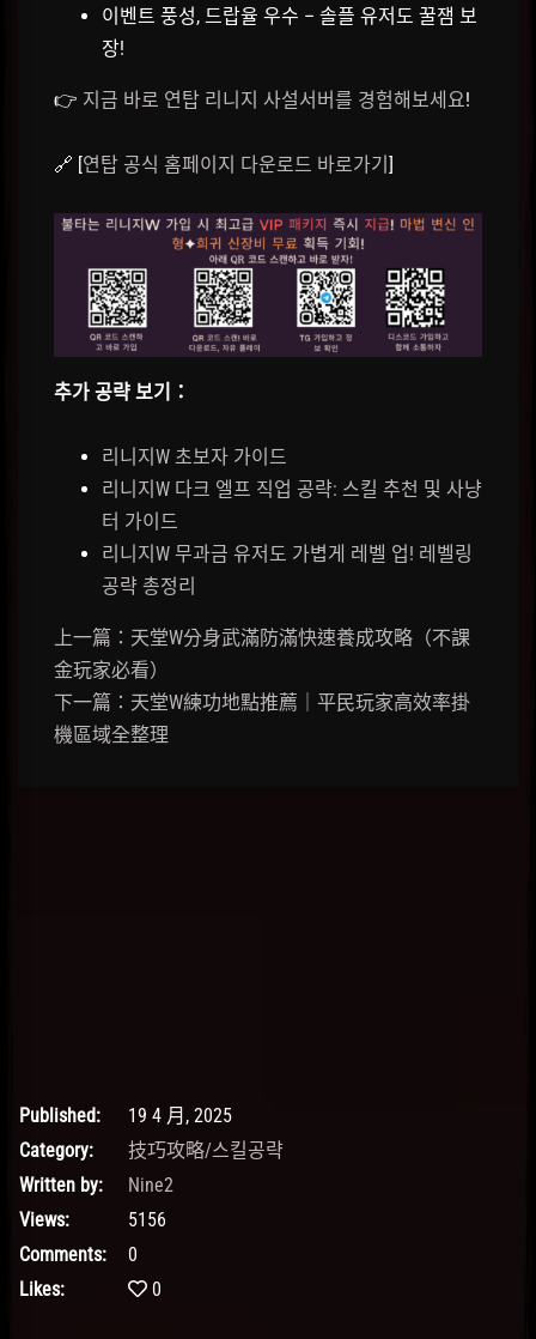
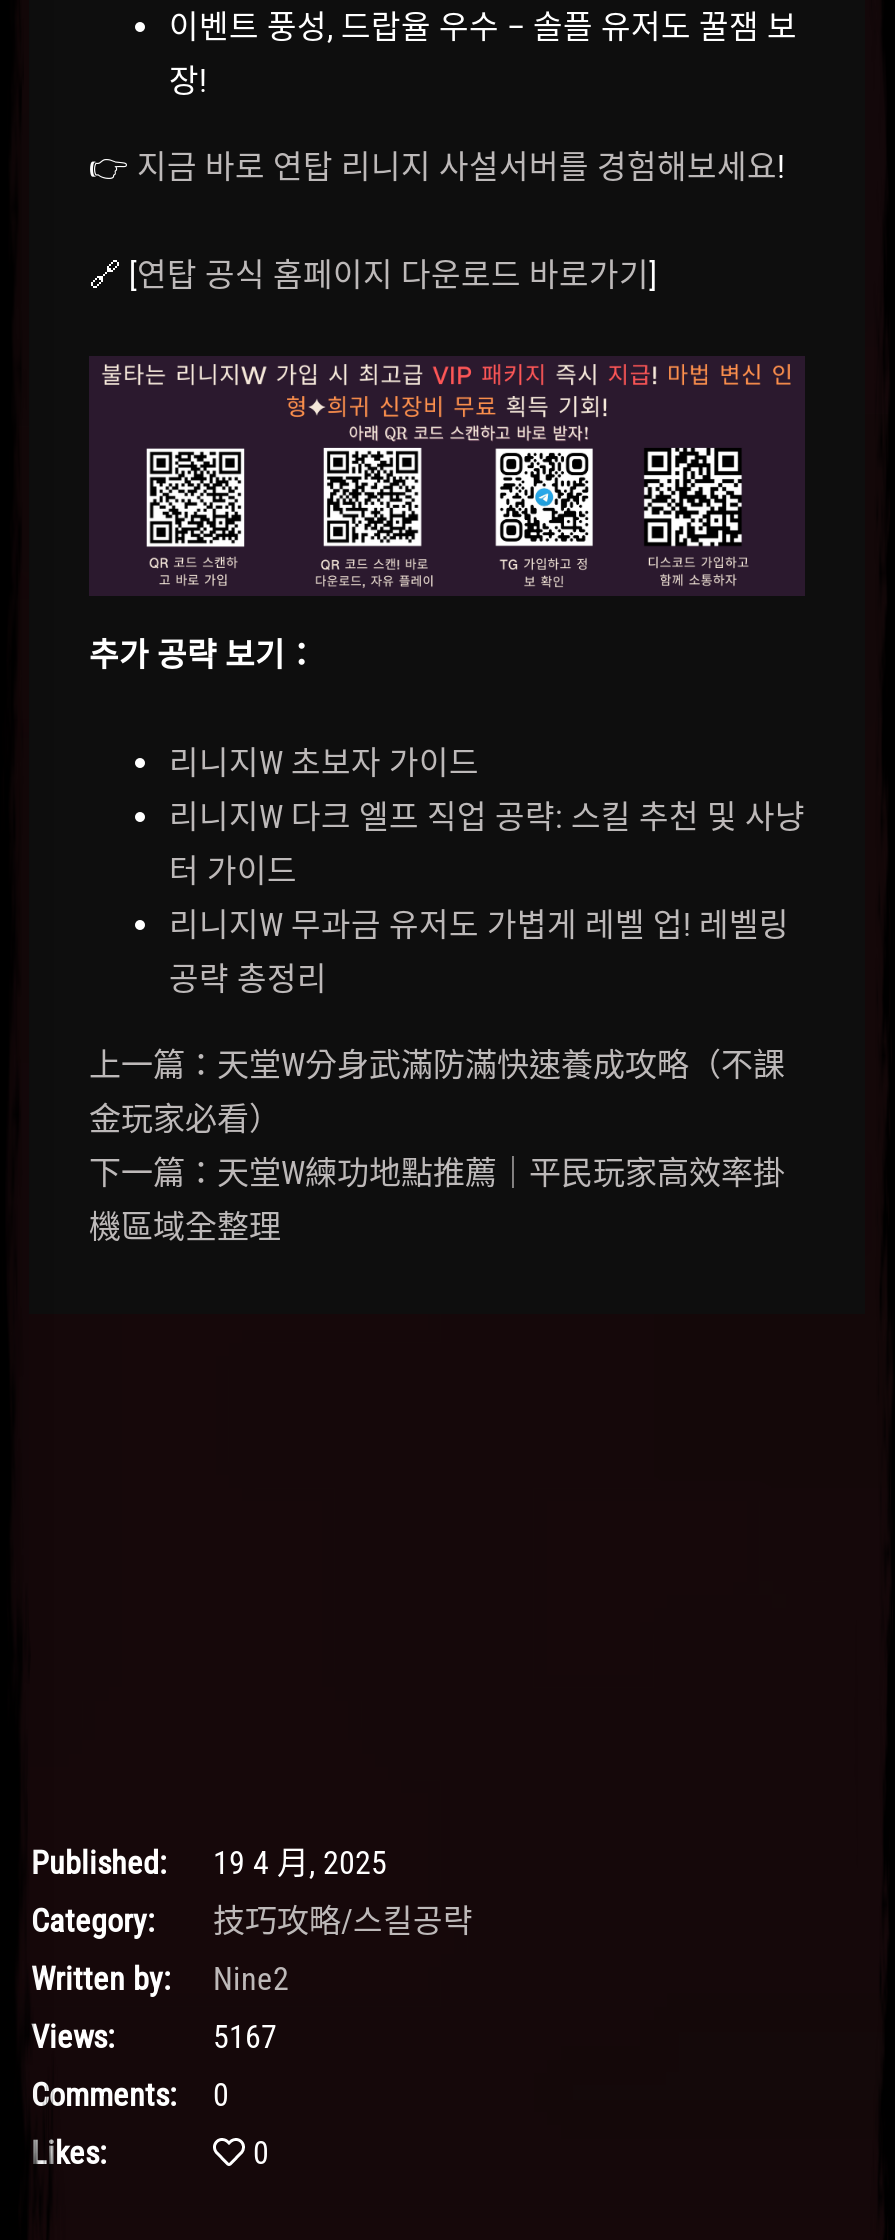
[128,1208,166,1231] 5156 -> [213,2018,277,2056] 5167

